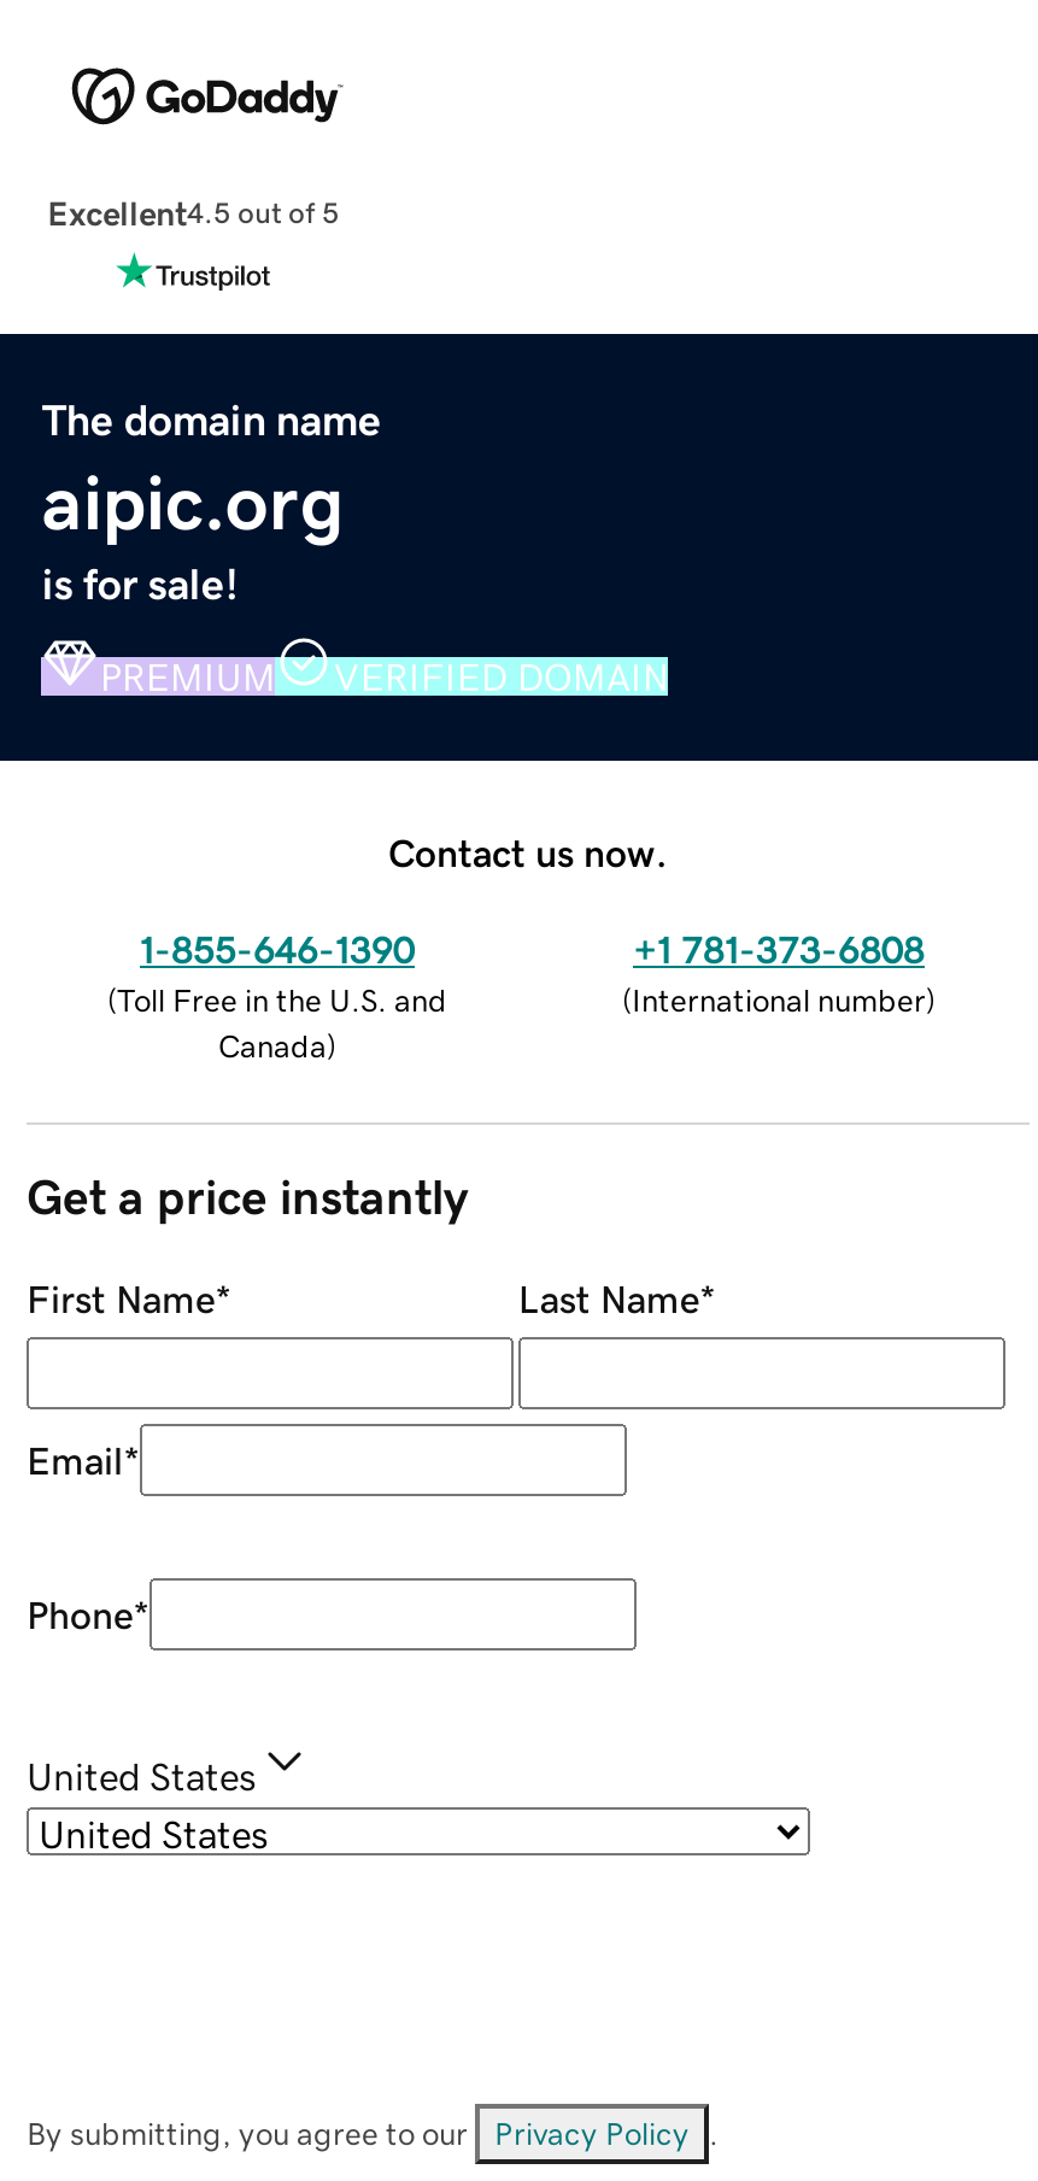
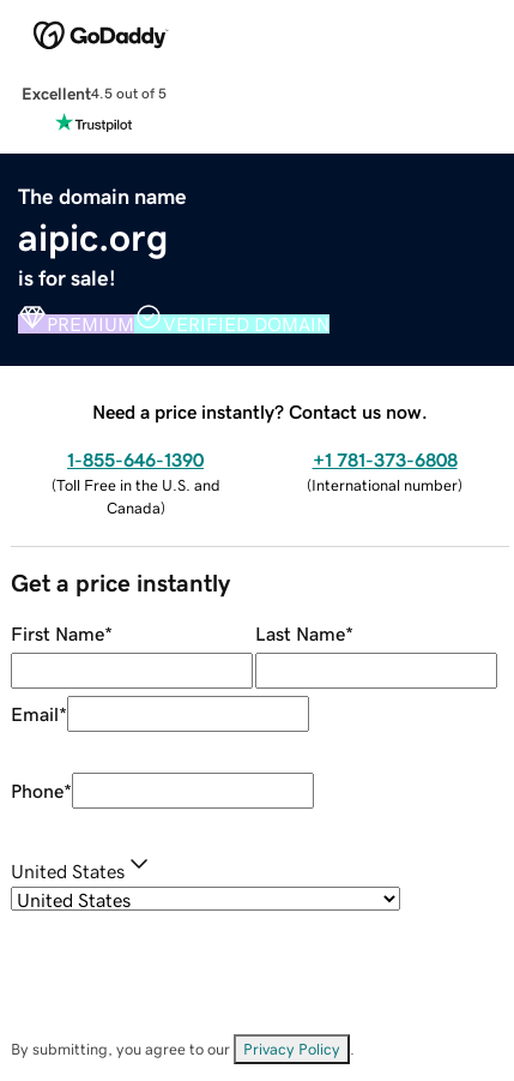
[388,832,668,871] Contact us now. -> [92,401,428,421] Need a price instantly? Contact us now.

